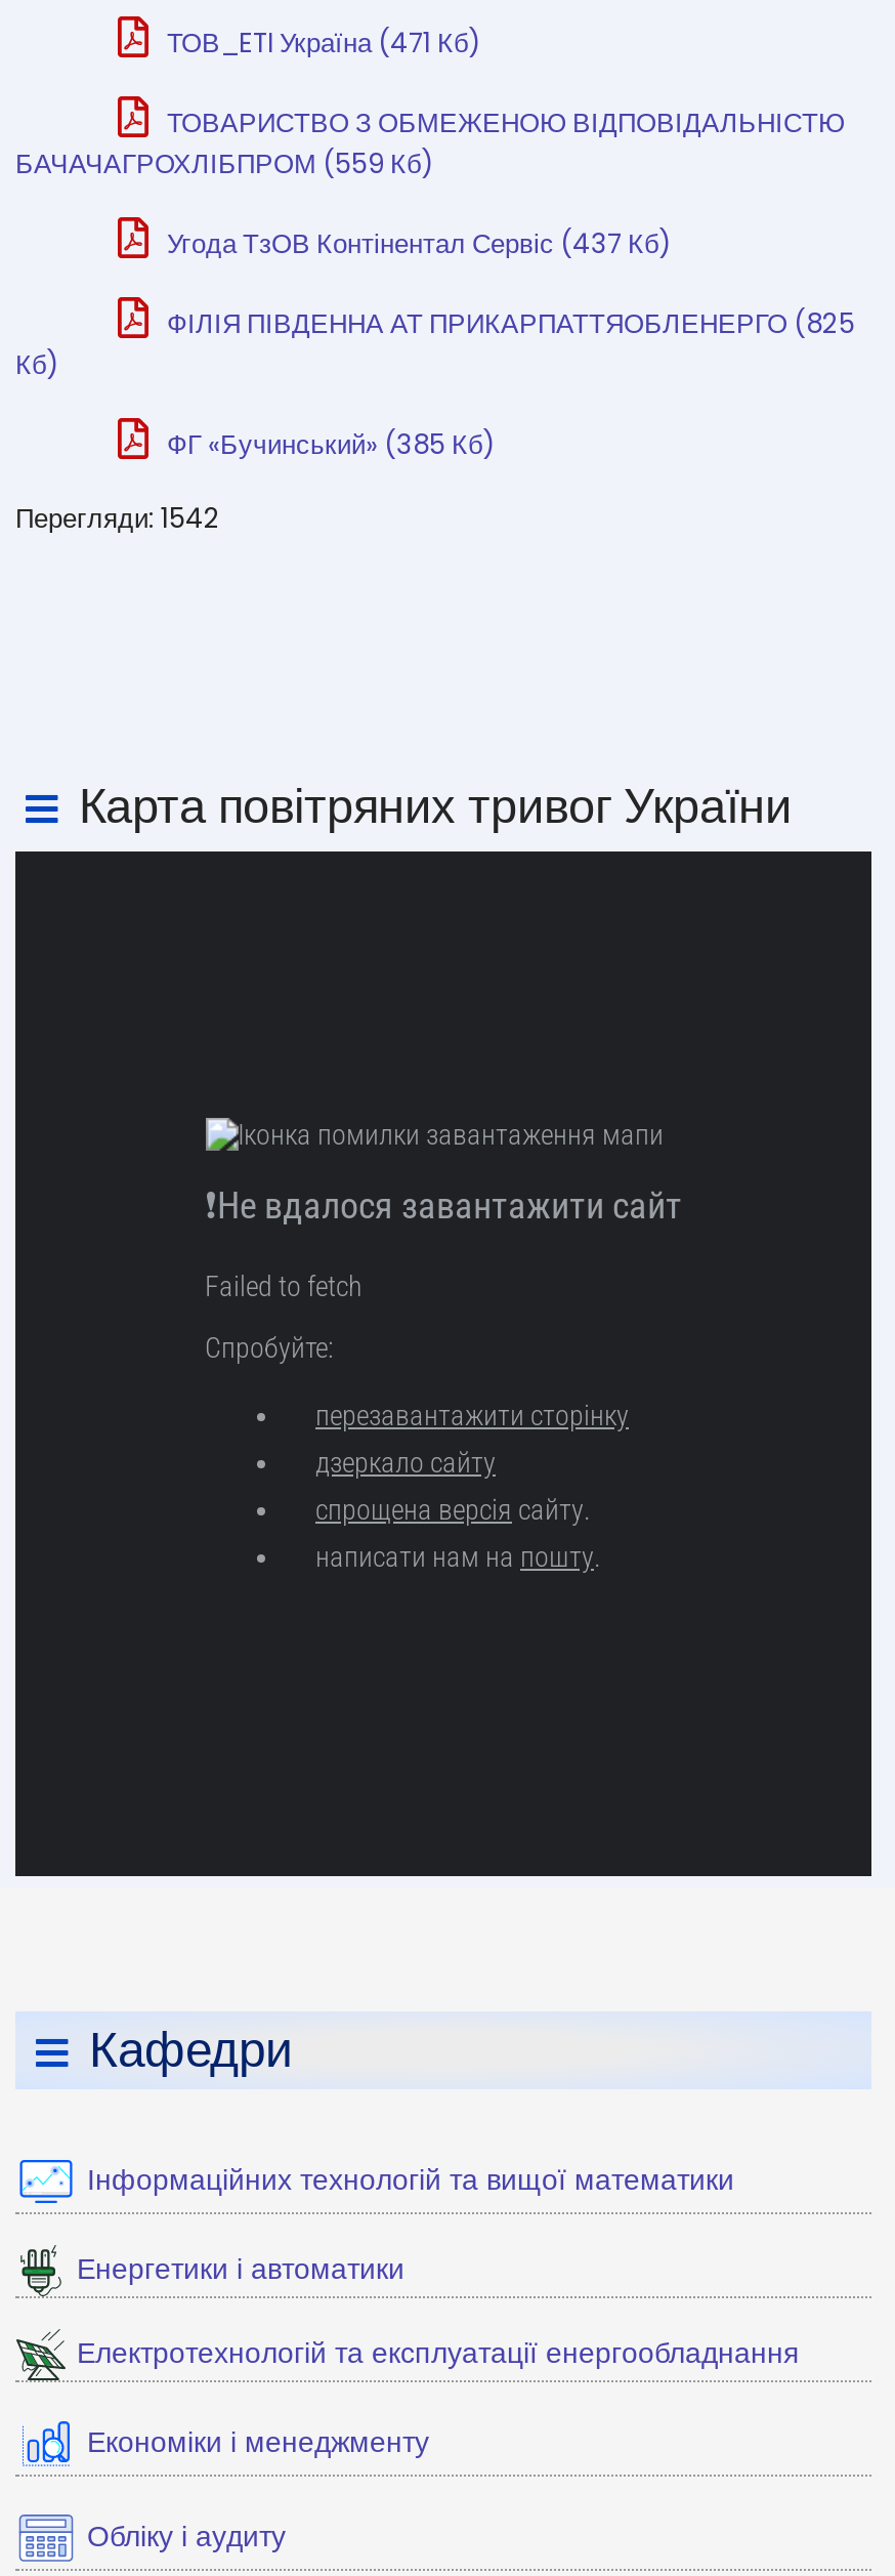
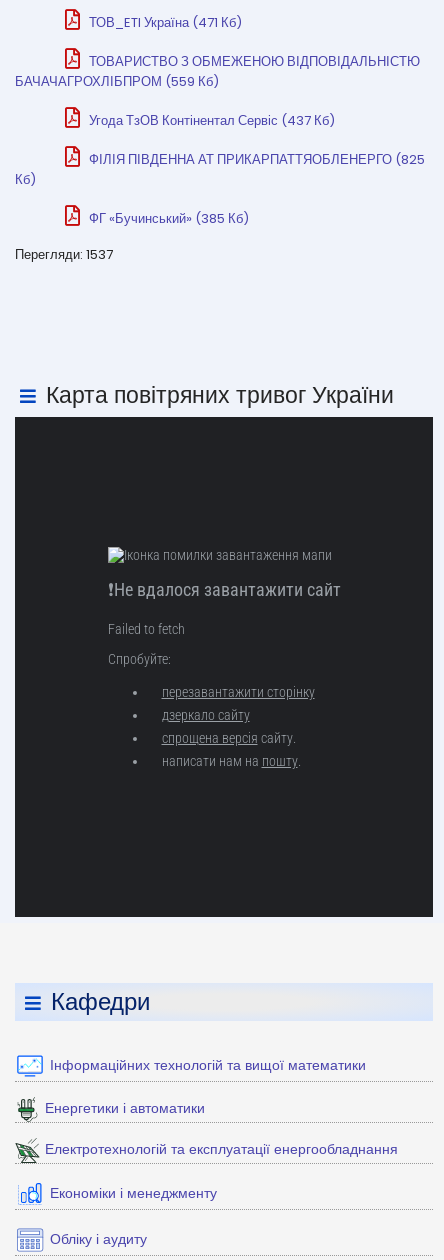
[15,499,220,538] Перегляди: 1542 -> [15,245,113,264] Перегляди: 1537

